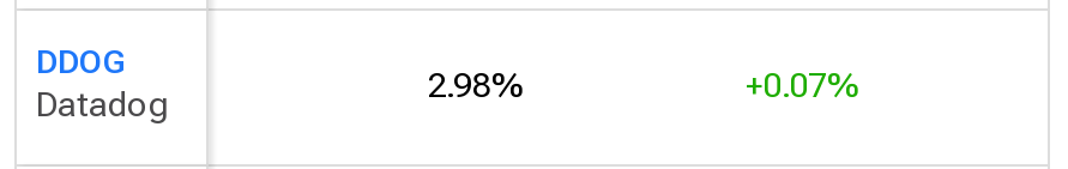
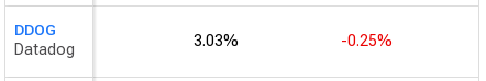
[427,66,525,107] 2.98% -> [194,32,239,50] 3.03%
[746,66,861,107] +0.07% -> [341,32,393,50] -0.25%

